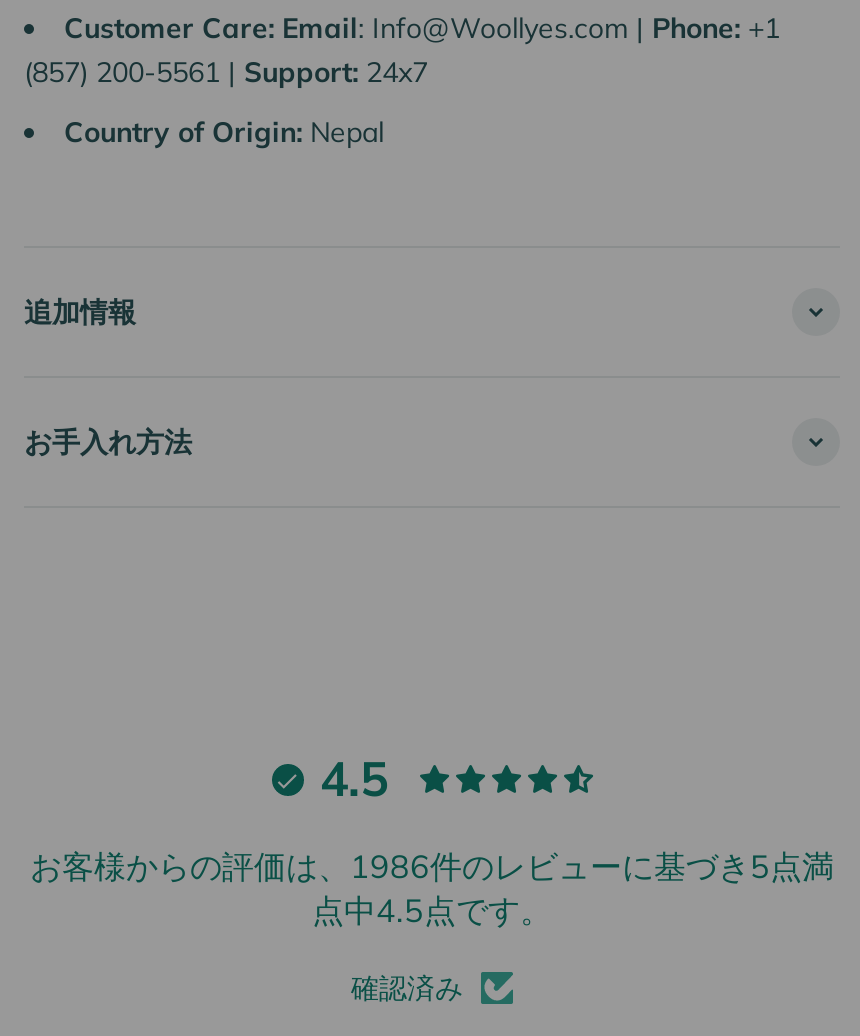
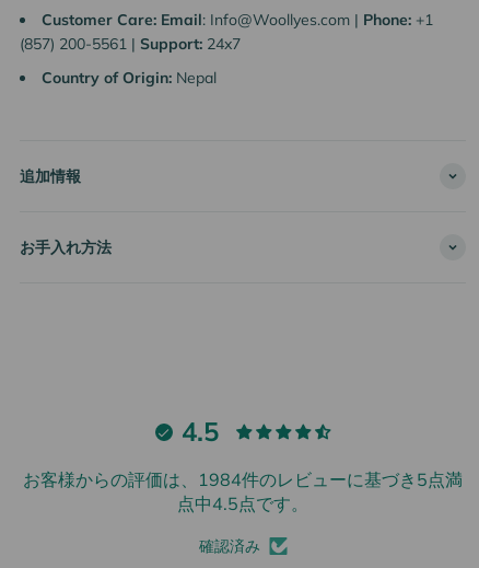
[30,846,834,886] お客様からの評価は、1986件のレビューに基づき5点満 -> [23,468,463,490] お客様からの評価は、1984件のレビューに基づき5点満

